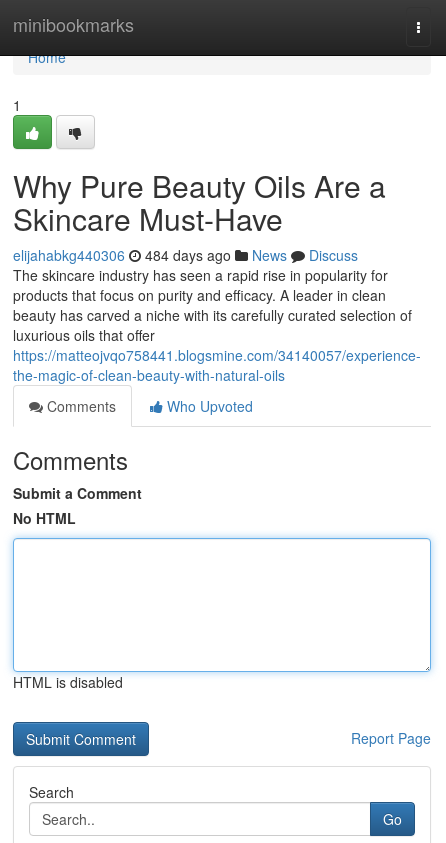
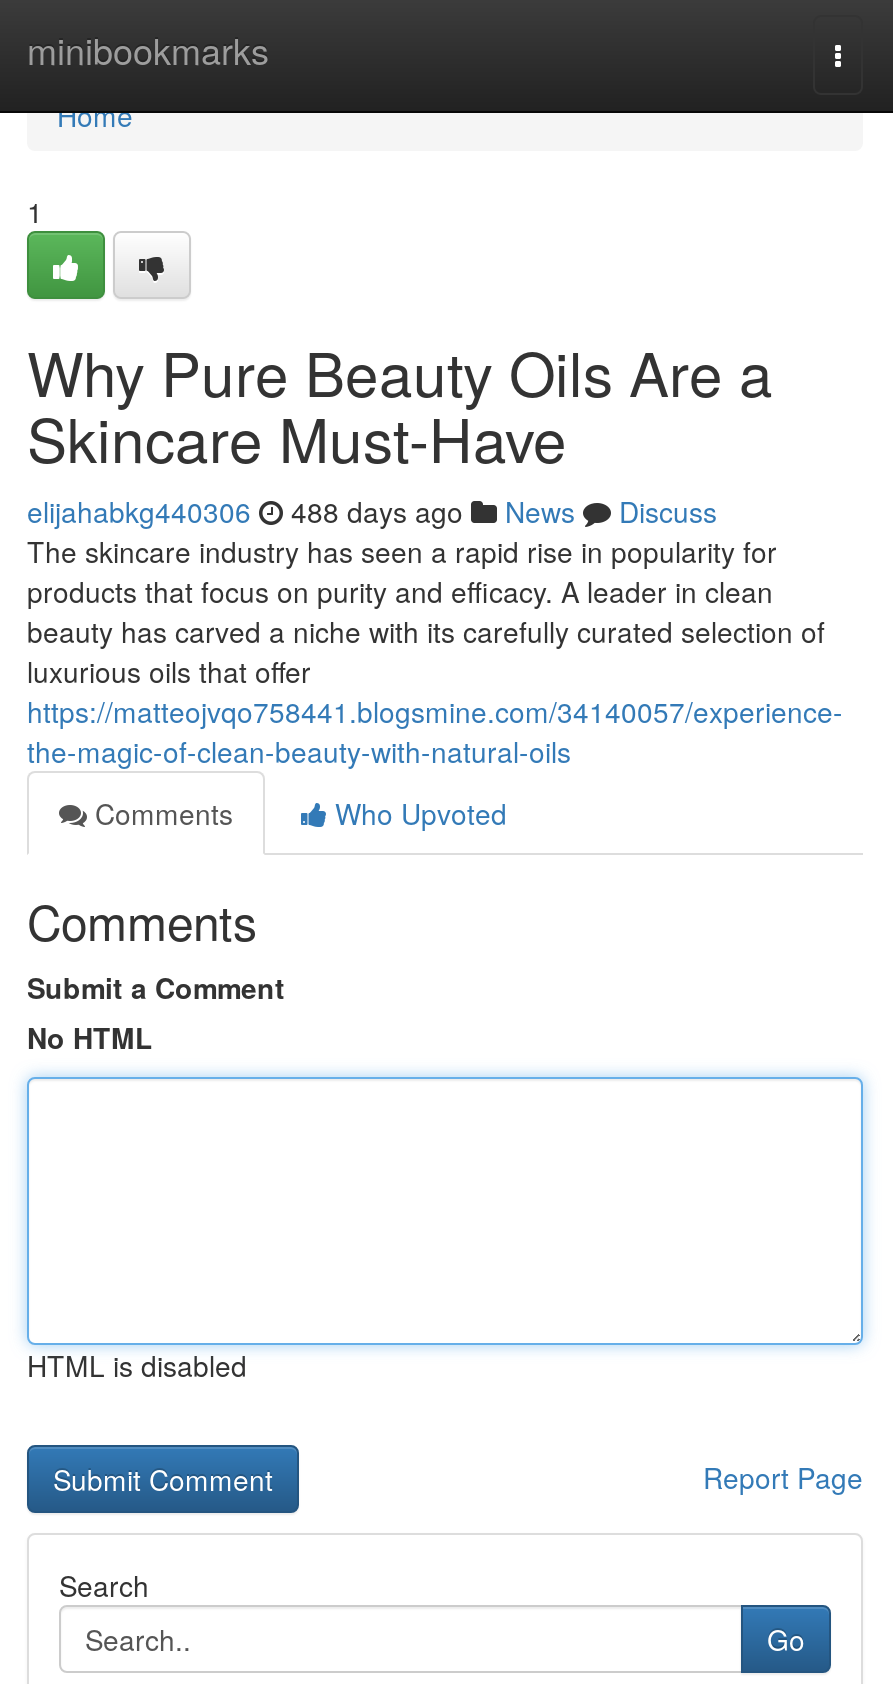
[13,245,358,265] elijahabkg440306 484 days ago News Discuss -> [27,491,717,531] elijahabkg440306 488 days ago News Discuss

